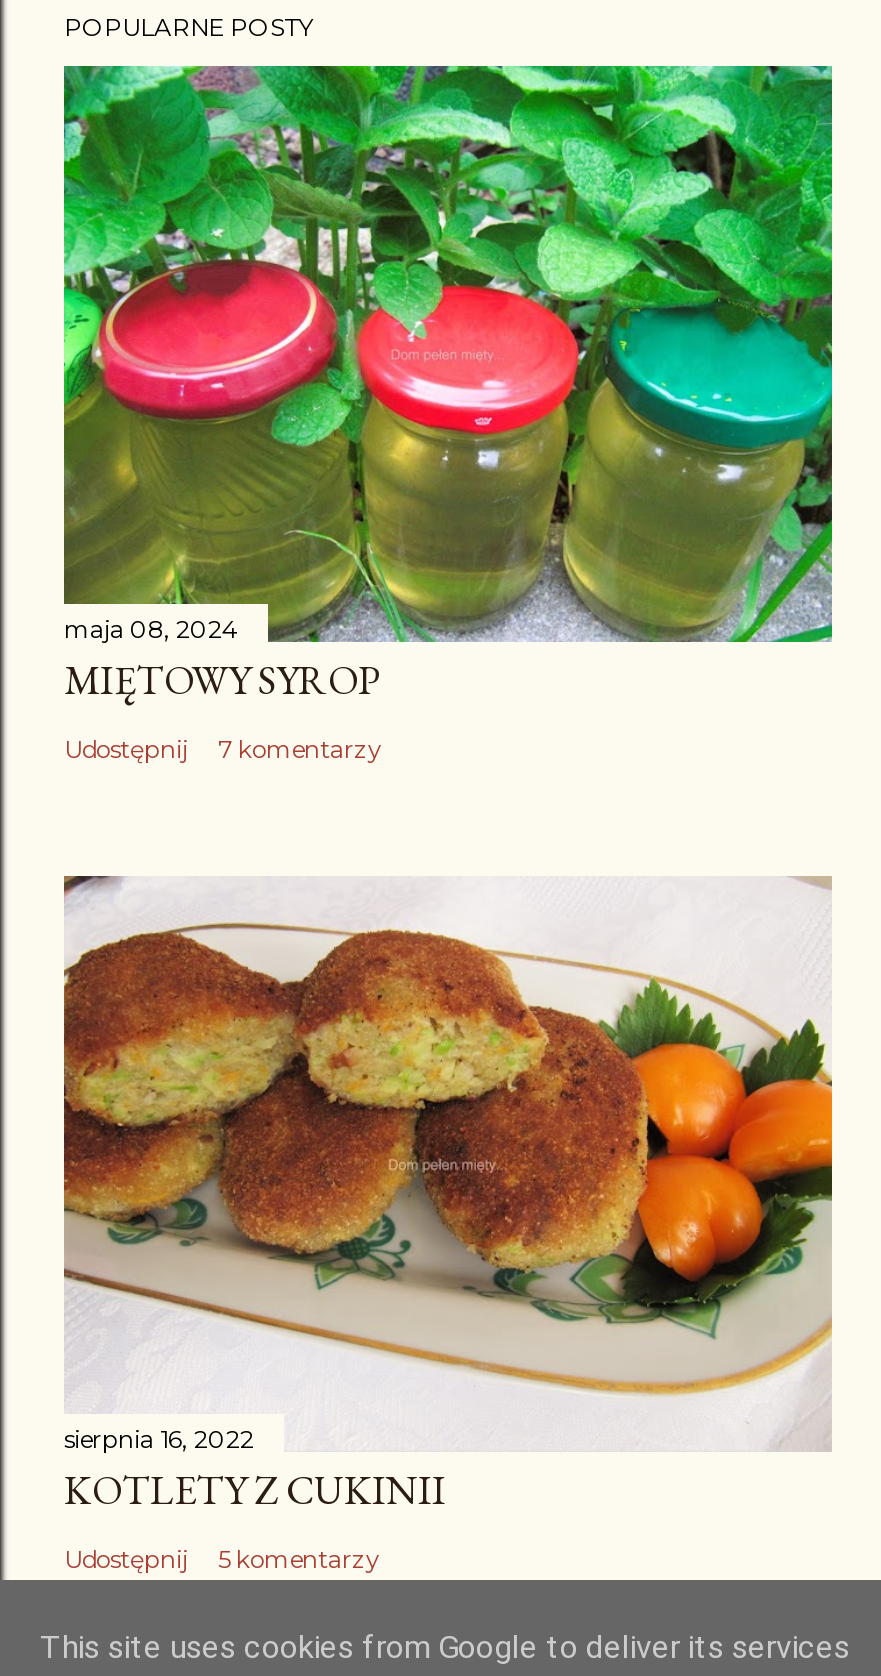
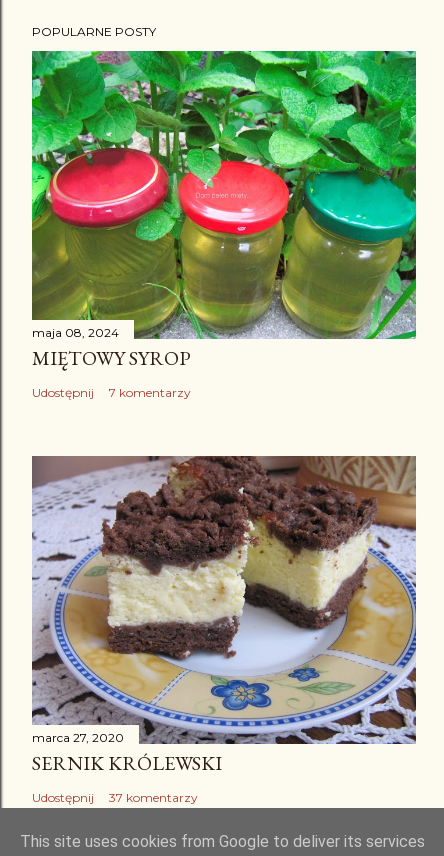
[62,876,834,1516] [image] | sierpnia 16, 2022 | KOTLETY Z CUKINII -> [31,455,417,776] [image] | marca 27, 2020 | SERNIK KRÓLEWSKI
[64,1544,380,1574] Udostępnij 5 komentarzy -> [32,790,198,805] Udostępnij 37 komentarzy

